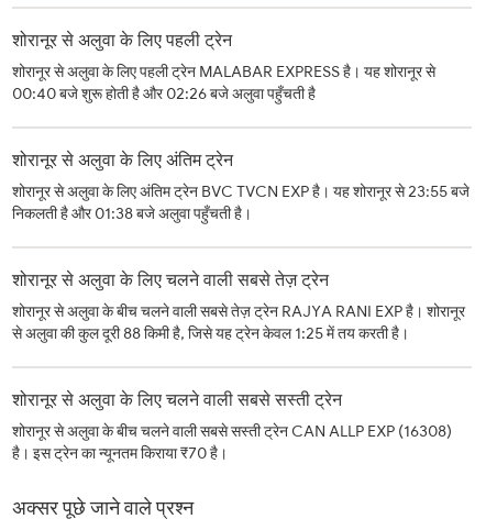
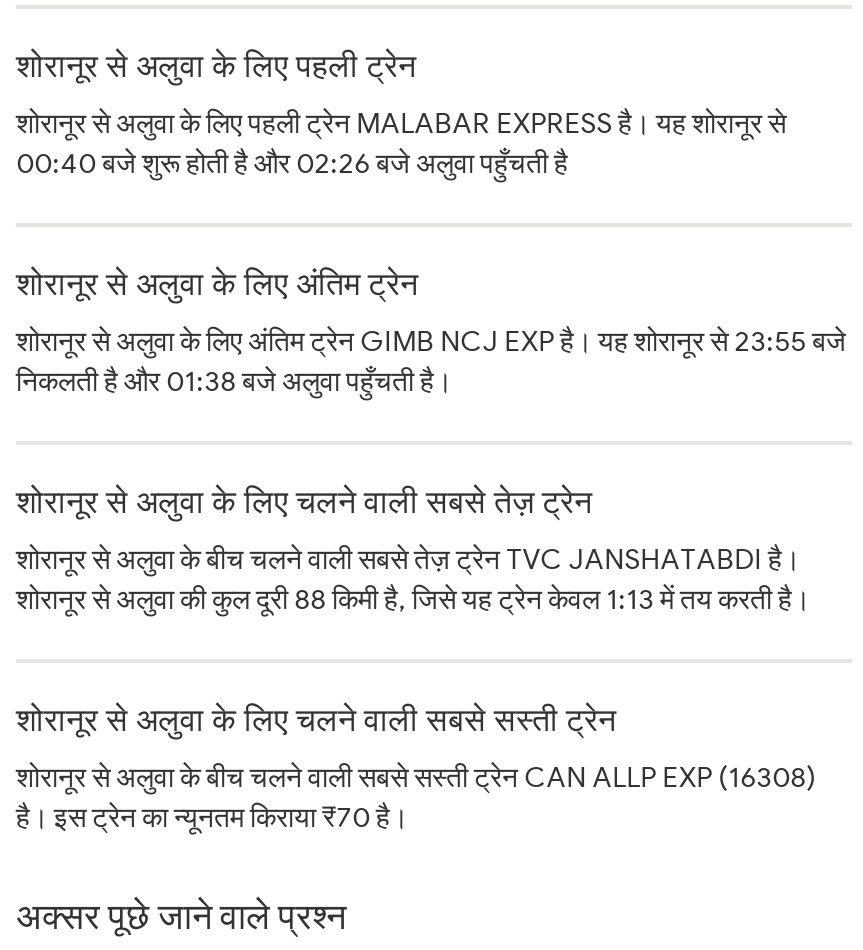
[12,182,470,201] शोरानूर से अलुवा के लिए अंतिम ट्रेन BVC TVCN EXP है। यह शोरानूर से 23:55 बजे -> [16,323,846,359] शोरानूर से अलुवा के लिए अंतिम ट्रेन GIMB NCJ EXP है। यह शोरानूर से 23:55 बजे
[12,301,465,343] शोरानूर से अलुवा के बीच चलने वाली सबसे तेज़ ट्रेन RAJYA RANI EXP है। शोरानूर | से अलुवा की कुल दूरी 88 किमी है, जिसे यह ट्रेन केवल 1:25 में तय करती है। -> [16,541,810,617] शोरानूर से अलुवा के बीच चलने वाली सबसे तेज़ ट्रेन TVC JANSHATABDI है। | शोरानूर से अलुवा की कुल दूरी 88 किमी है, जिसे यह ट्रेन केवल 1:13 में तय करती है।

